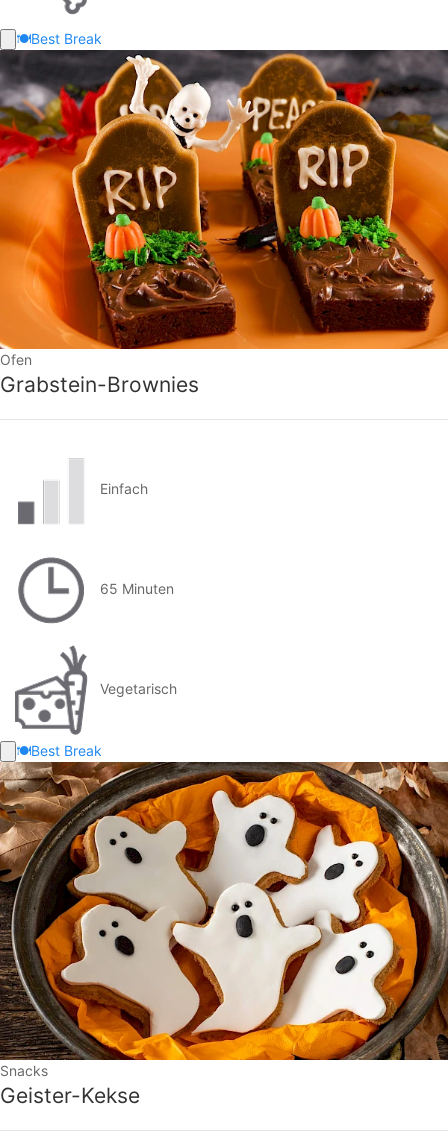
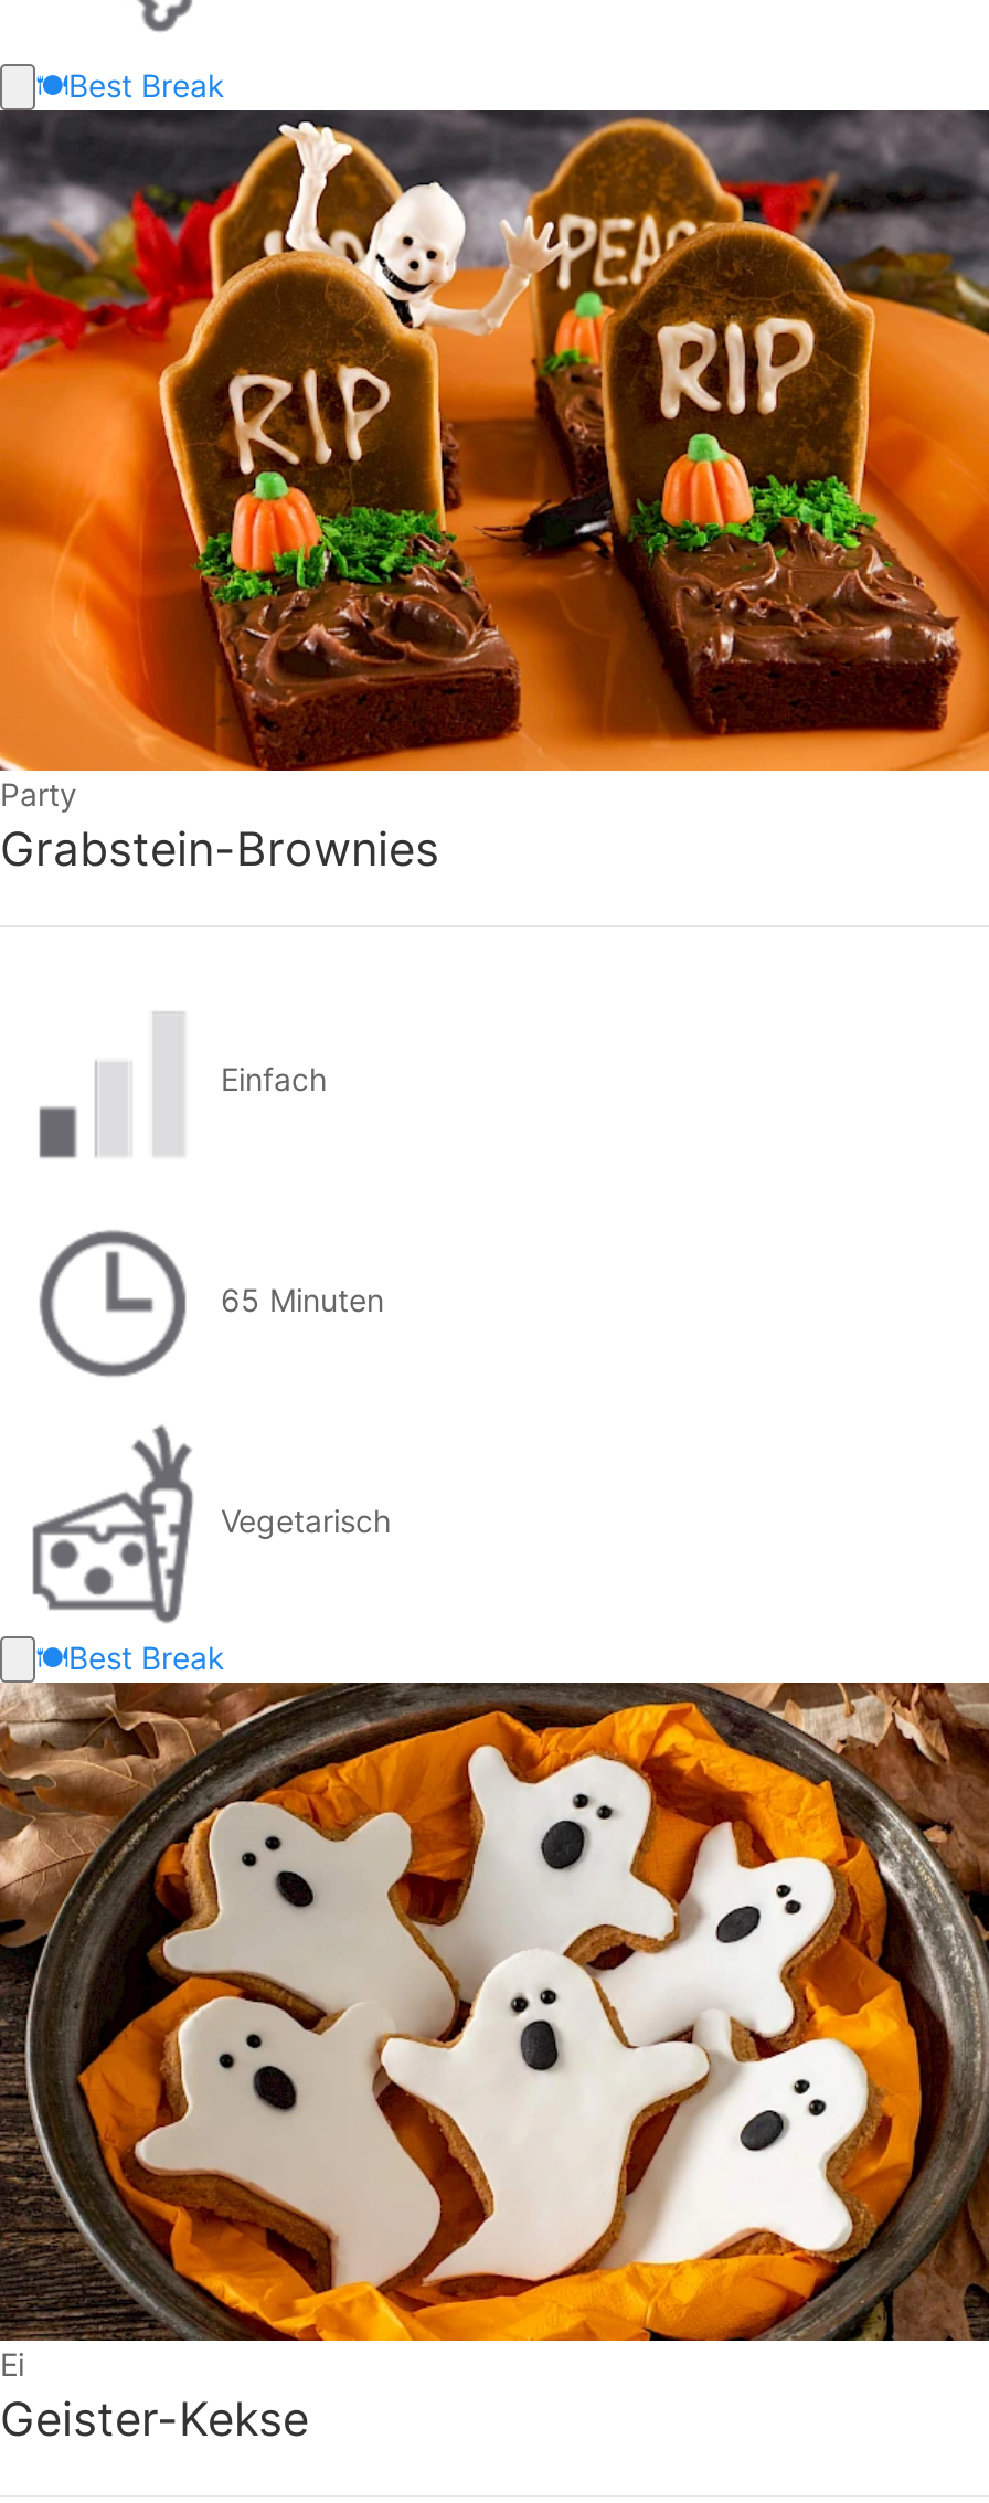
[0,351,32,368] Ofen -> [0,774,77,812] Party
[0,1062,48,1079] Snacks -> [0,2346,24,2384] Ei

